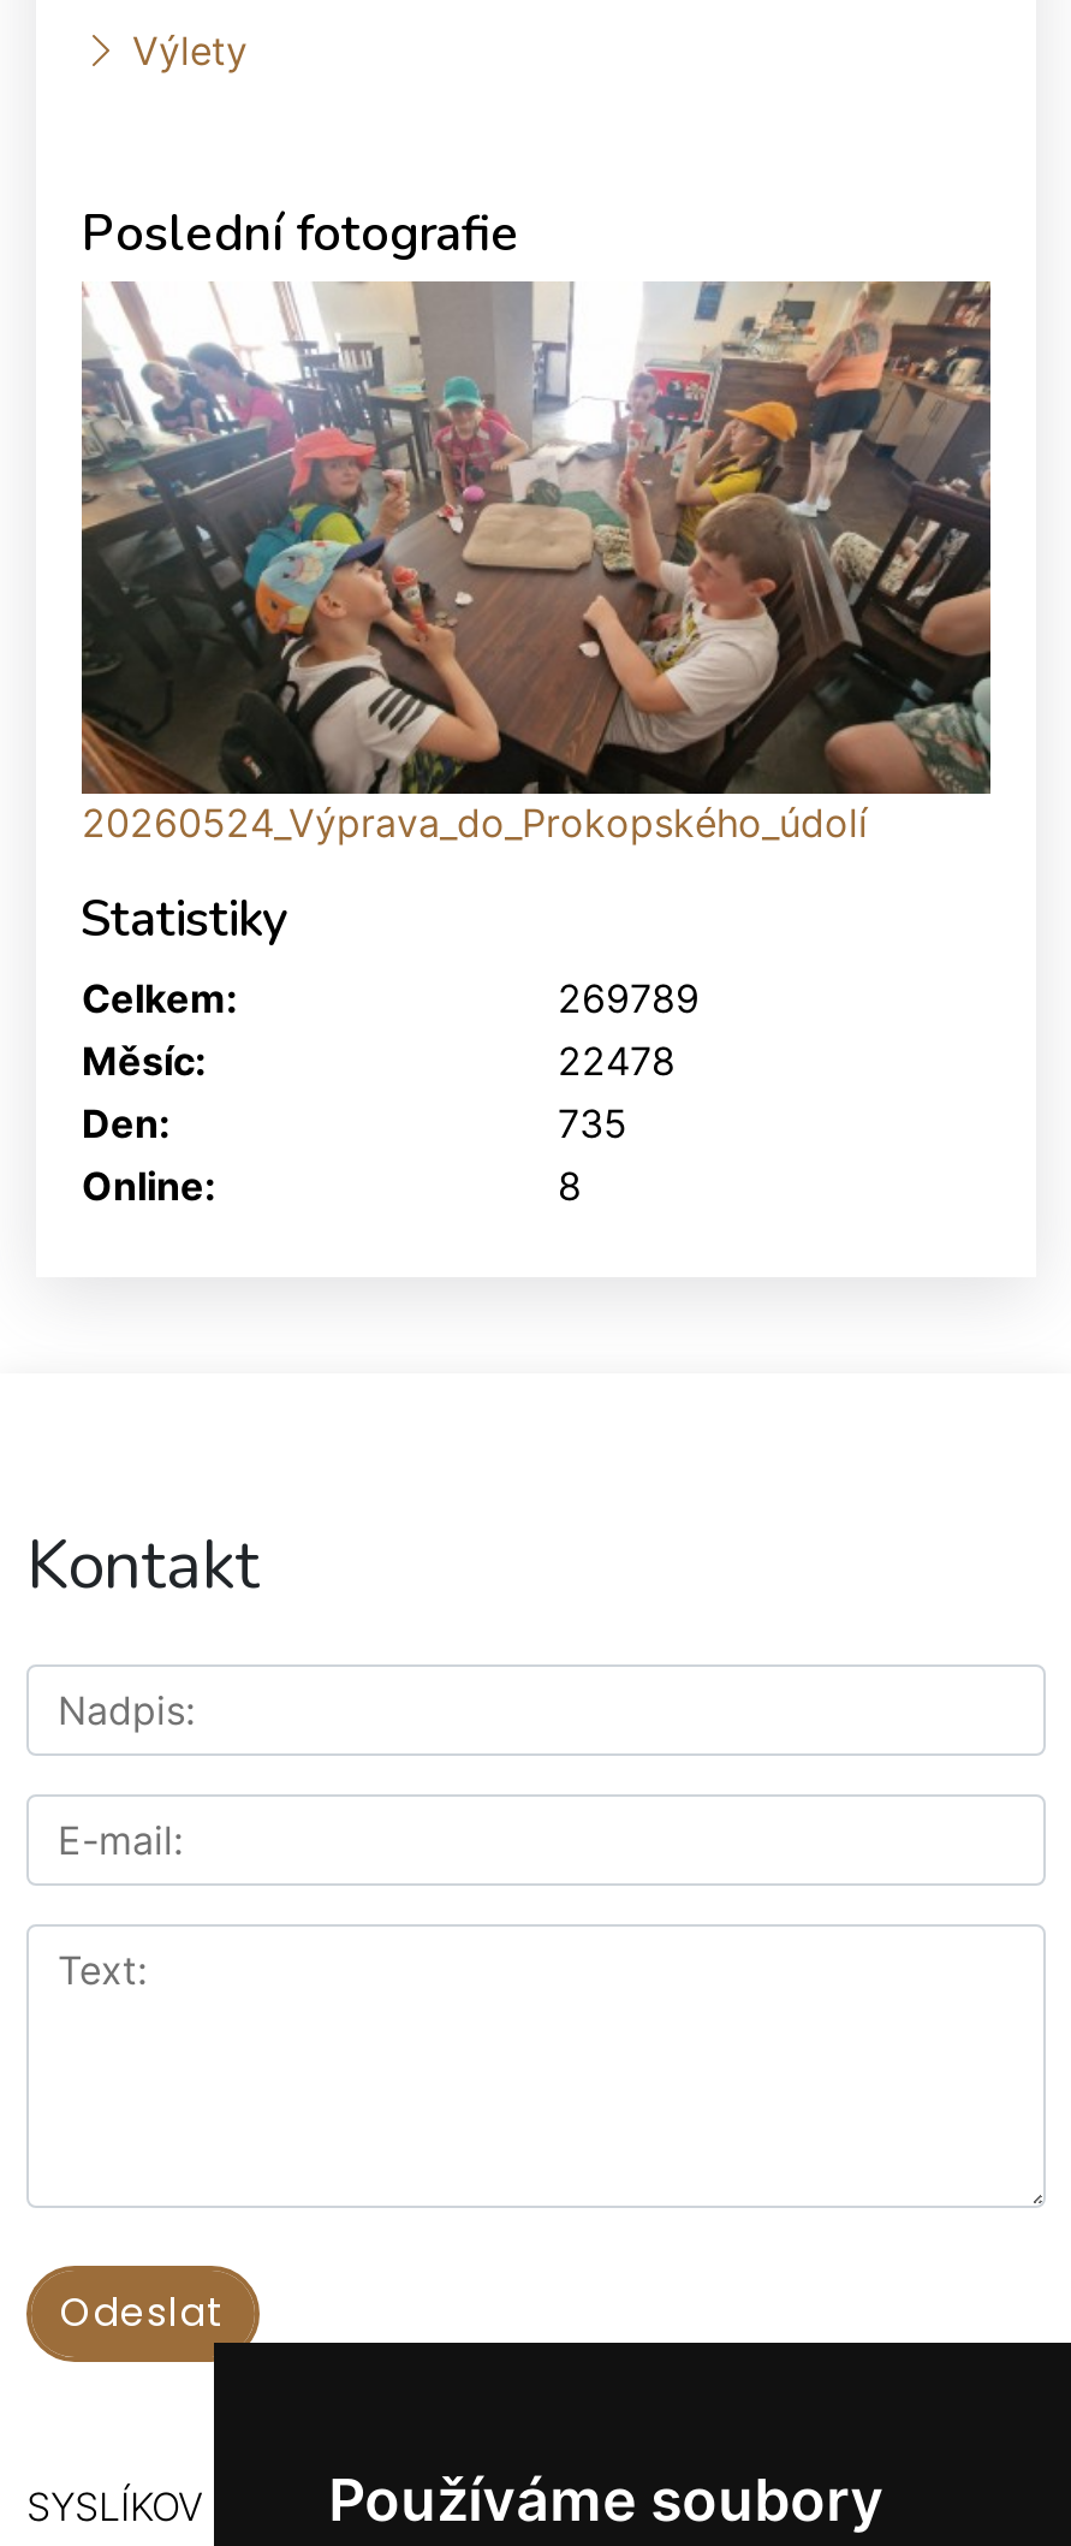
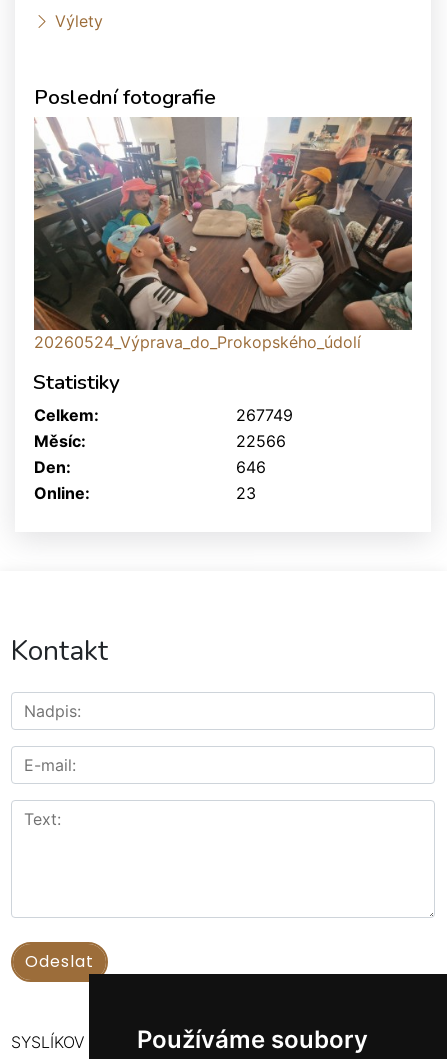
[558,975,700,1023] 269789 -> [236,405,293,425] 267749
[558,1037,676,1085] 22478 -> [236,431,286,451] 22566
[558,1100,627,1148] 735 -> [236,457,266,477] 646
[558,1162,582,1210] 8 -> [236,483,256,503] 23

